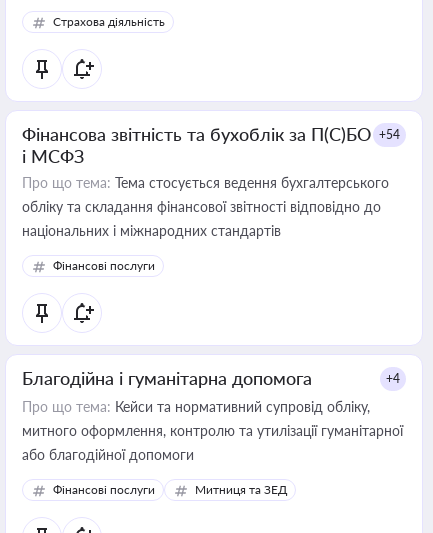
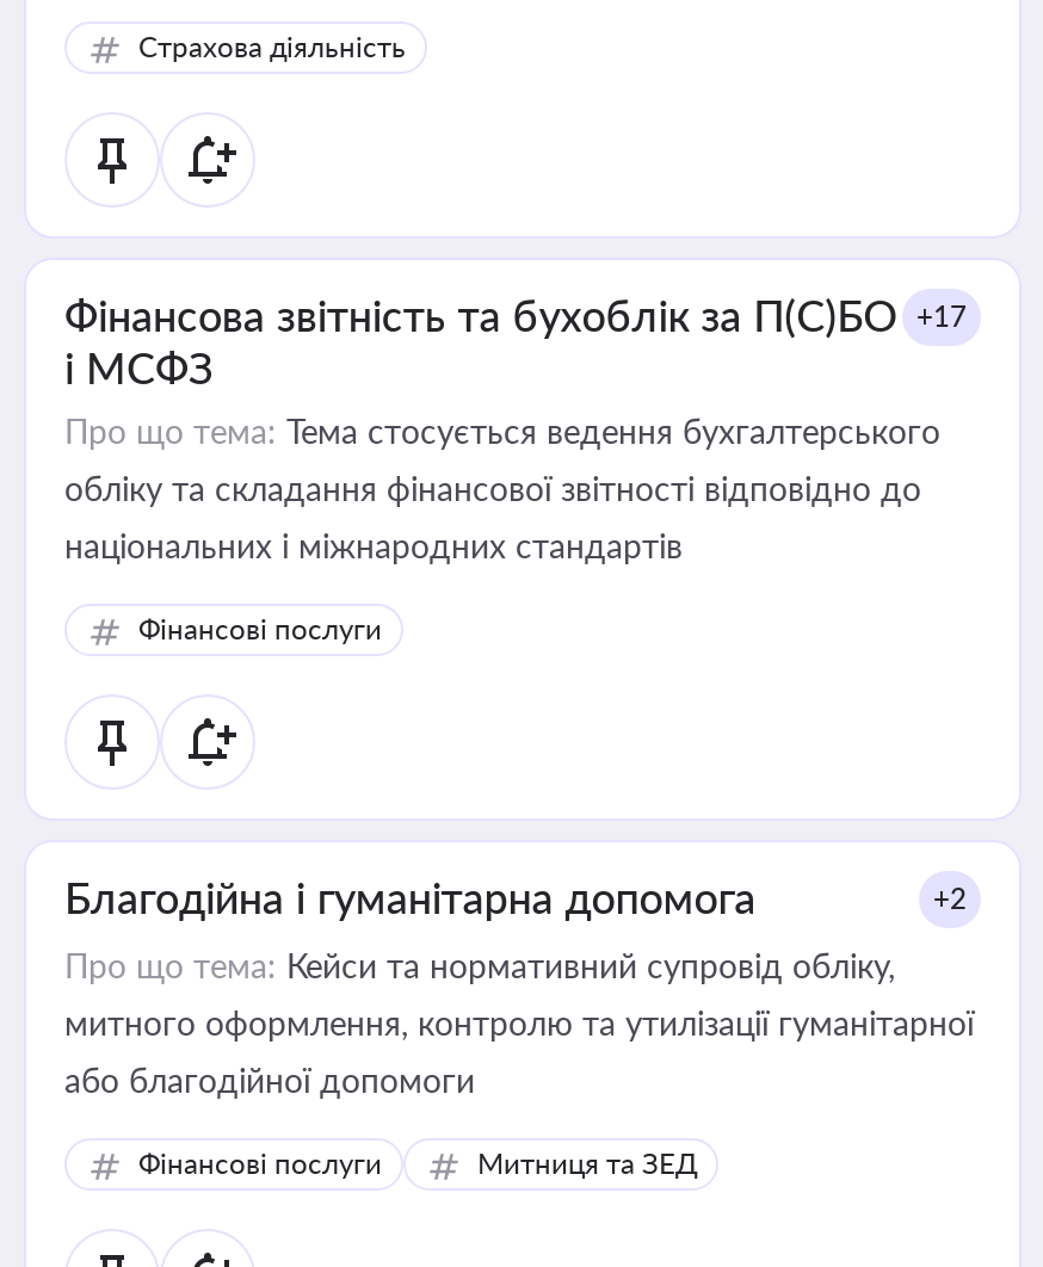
[22,123,400,145] Фінансова звітність та бухоблік за П(С)БО +54 -> [64,289,967,341] Фінансова звітність та бухоблік за П(С)БО +17
[386,371,400,386] +4 -> [933,880,967,916] +2

